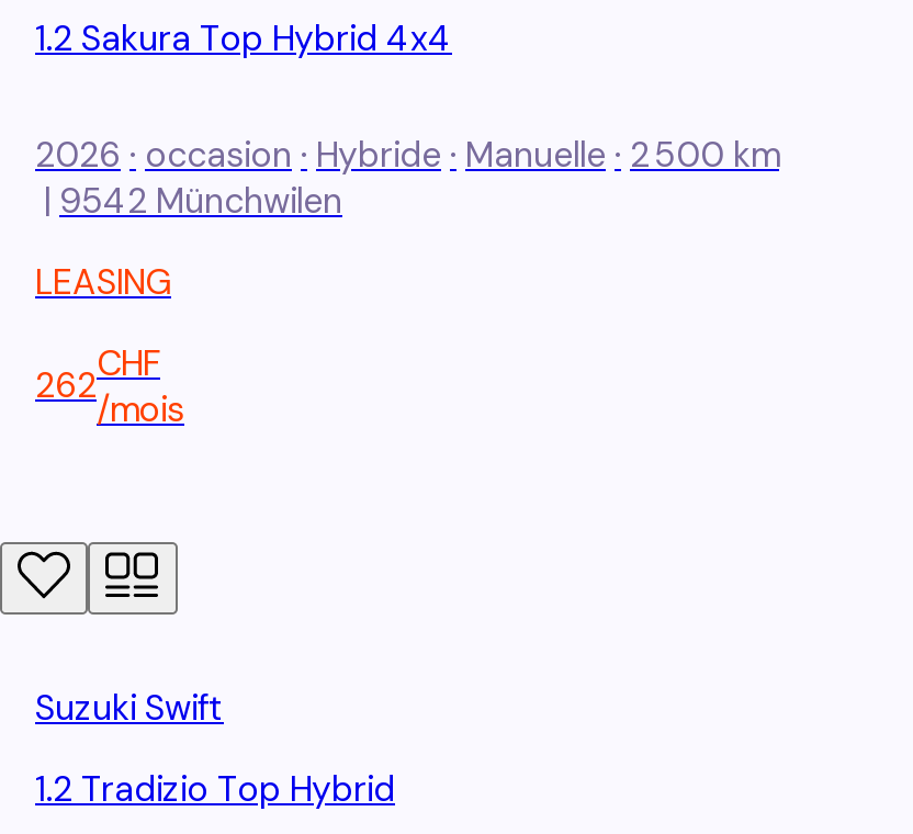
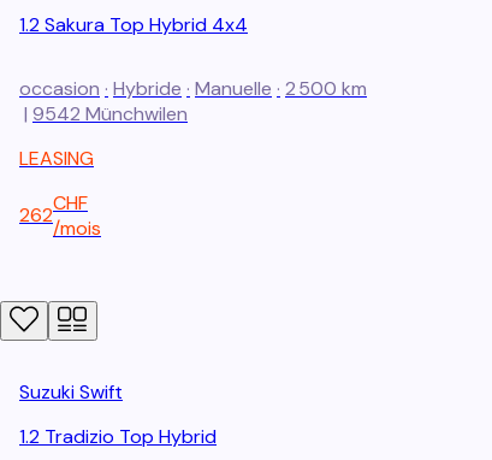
[35,131,779,177] 2026 · occasion · Hybride · Manuelle · 2 500 km -> [19,76,367,101] occasion · Hybride · Manuelle · 2 500 km

